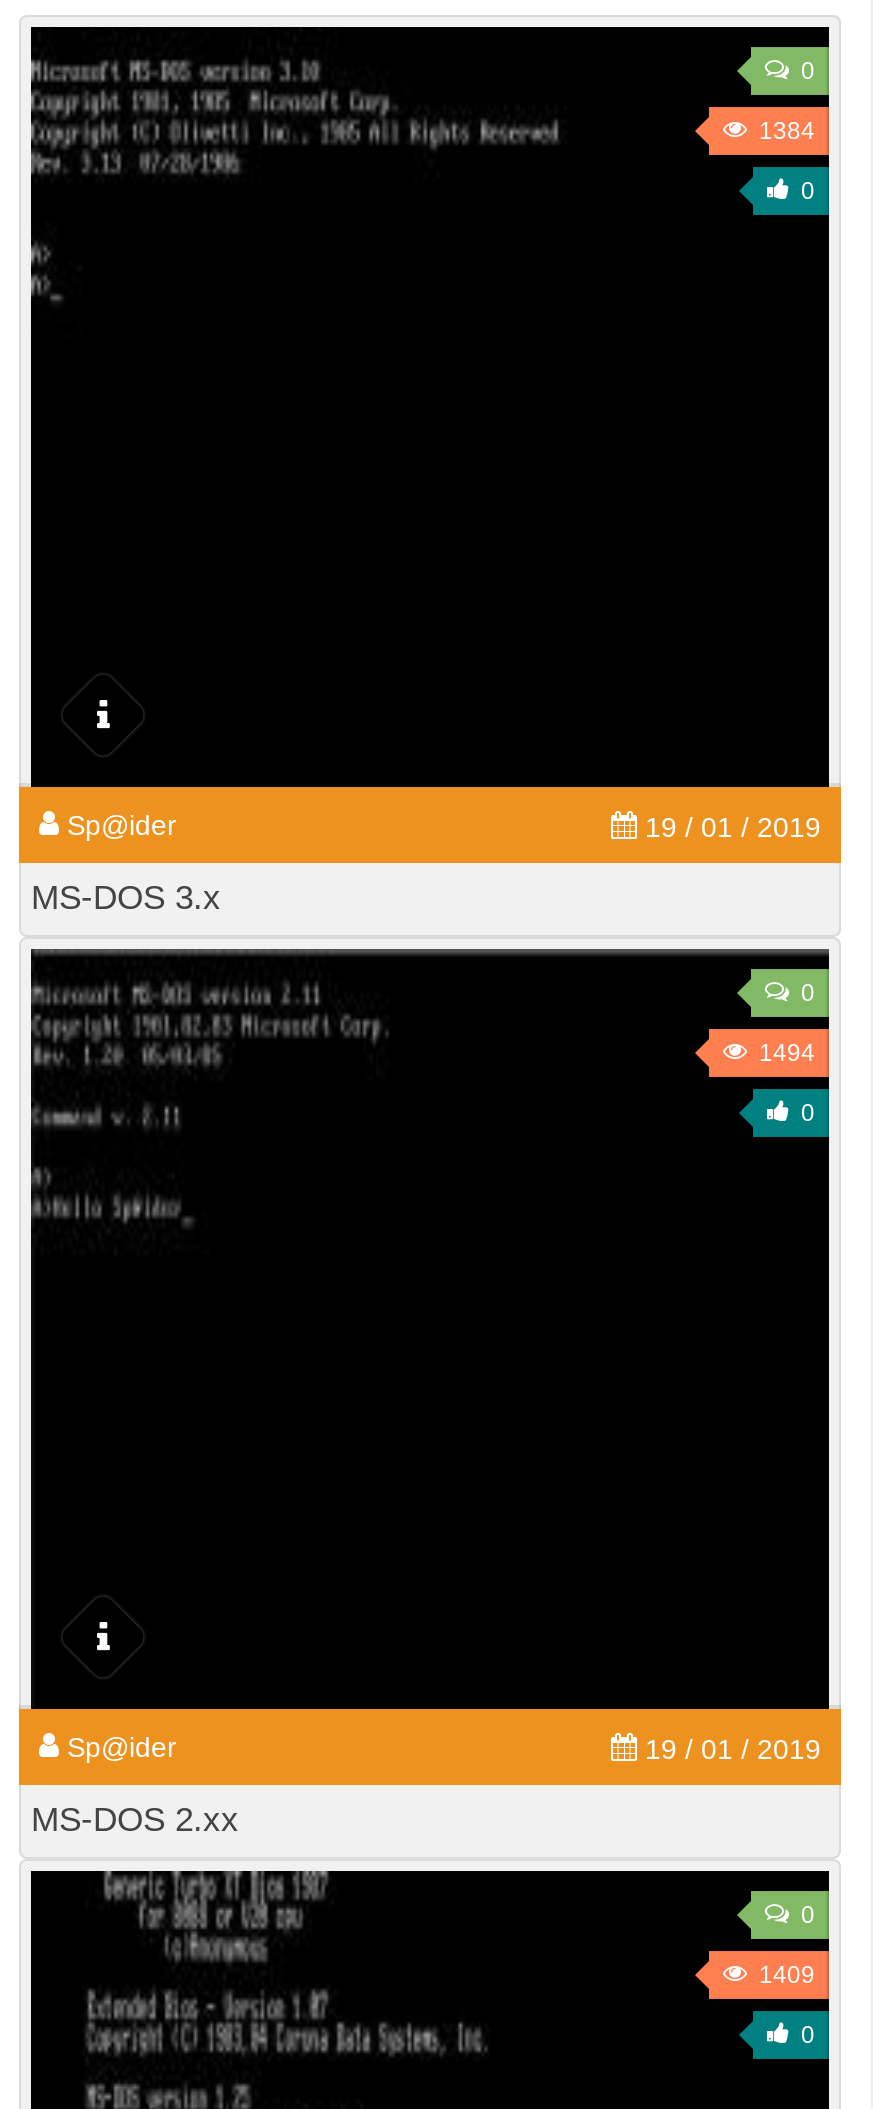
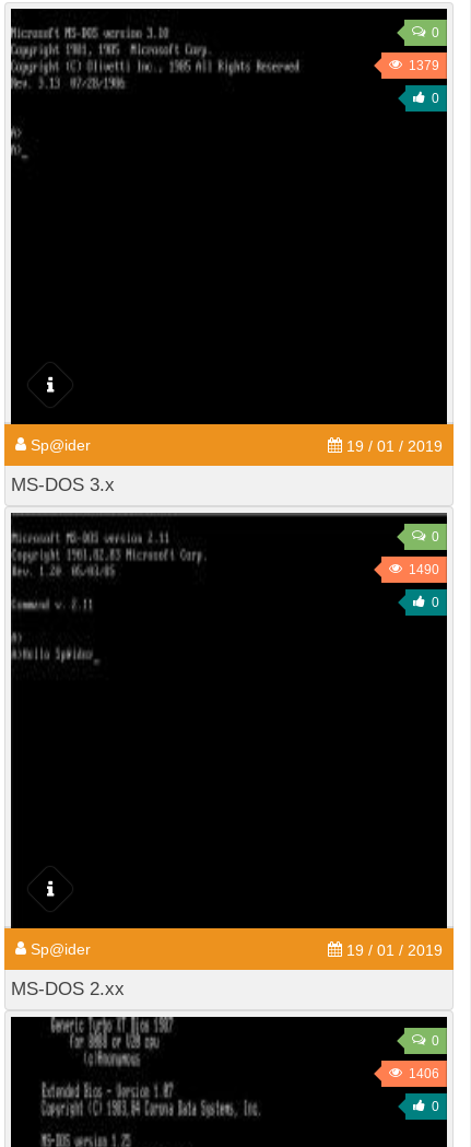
[753,117,815,145] 1384 -> [405,58,439,73] 1379
[753,1039,815,1067] 1494 -> [405,562,439,577] 1490
[753,1961,815,1989] 1409 -> [405,1066,439,1081] 1406

